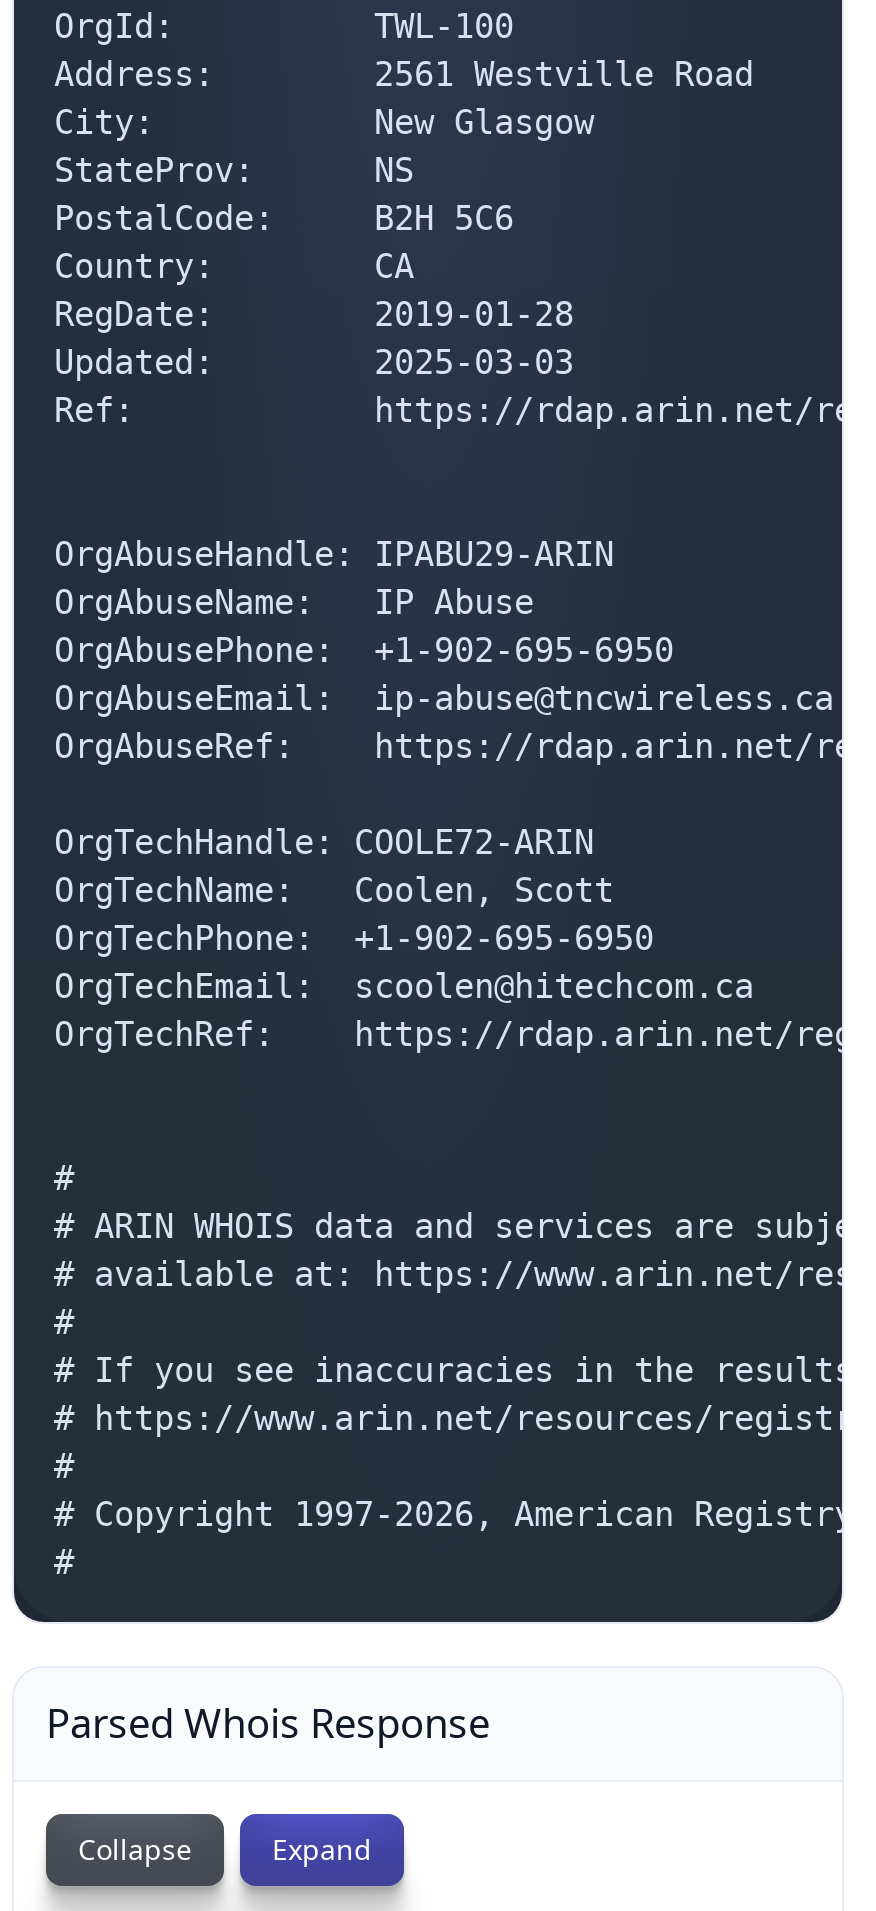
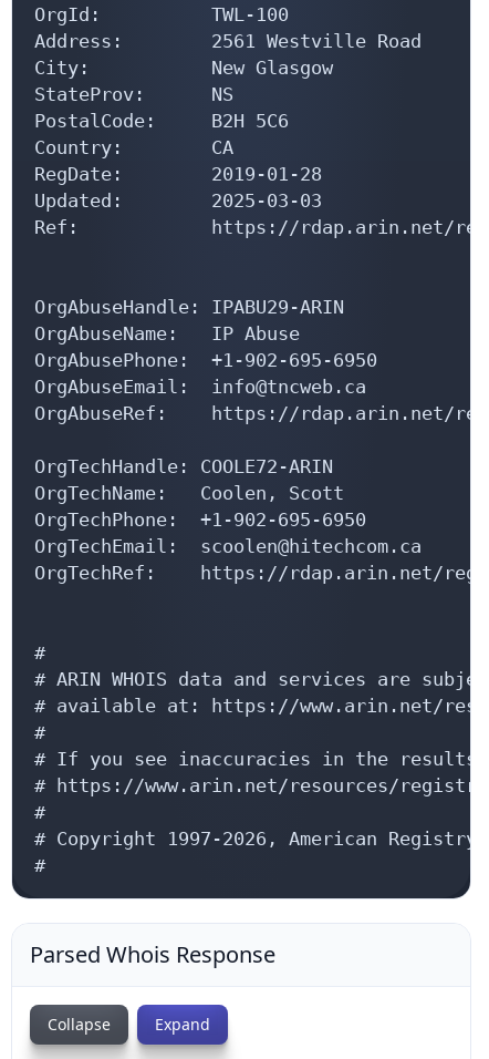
[54,678,834,718] OrgAbuseEmail: ip-abuse@tncwireless.ca -> [34,376,366,398] OrgAbuseEmail: info@tncweb.ca

